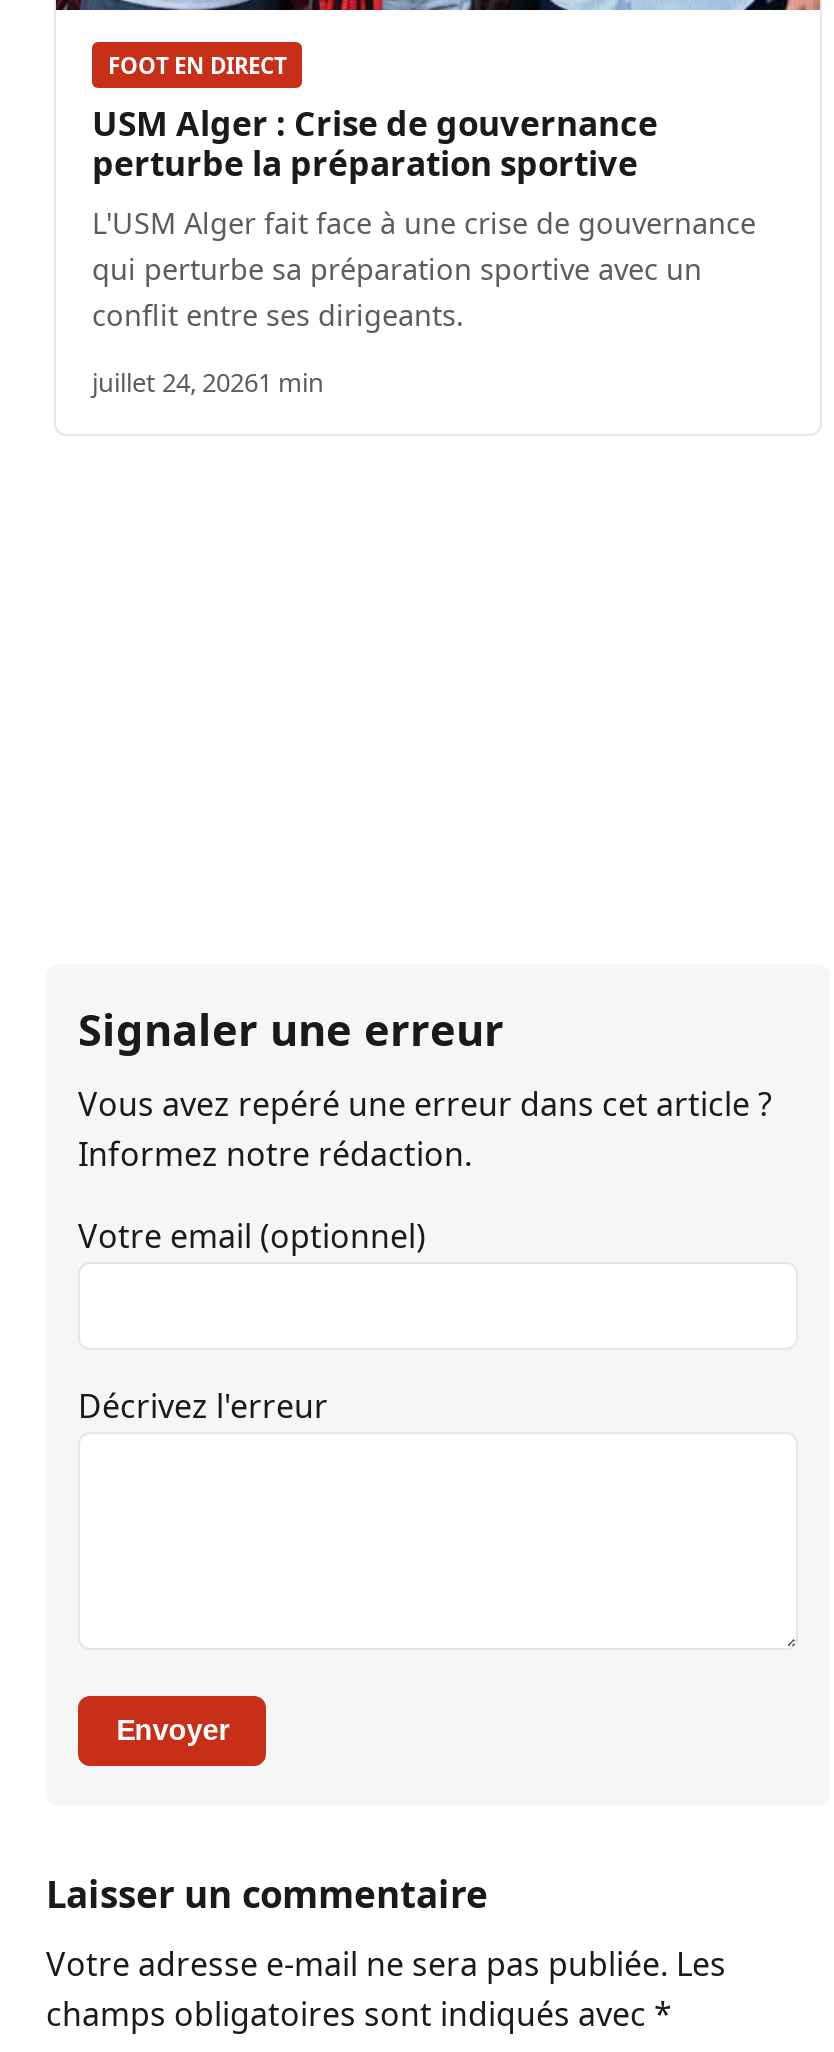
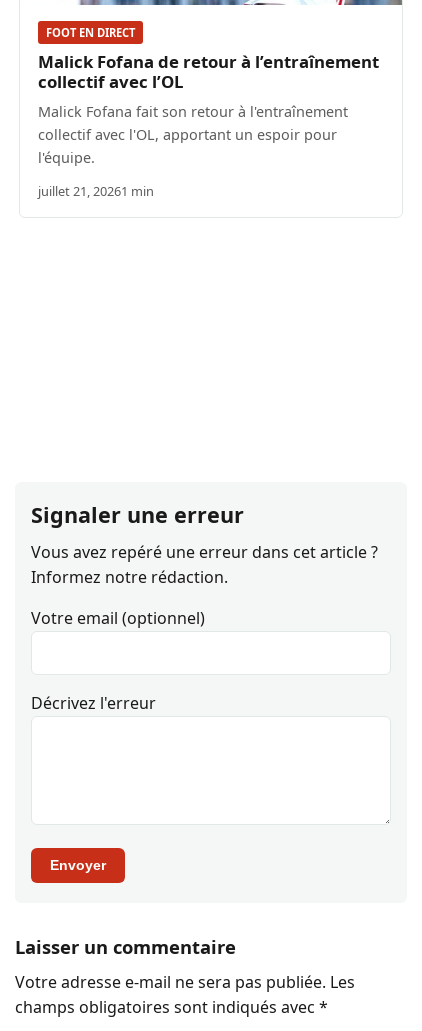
[92,101,756,335] USM Alger : Crise de gouvernance | perturbe la préparation sportive | L'USM Alger fait face à une crise de gouvernance | qui perturbe sa préparation sportive avec un | conflit entre ses dirigeants. -> [38,50,379,167] Malick Fofana de retour à l’entraînement | collectif avec l’OL | Malick Fofana fait son retour à l'entraînement | collectif avec l'OL, apportant un espoir pour | l'équipe.
[92,365,324,401] juillet 24, 20261 min -> [38,182,154,200] juillet 21, 20261 min

